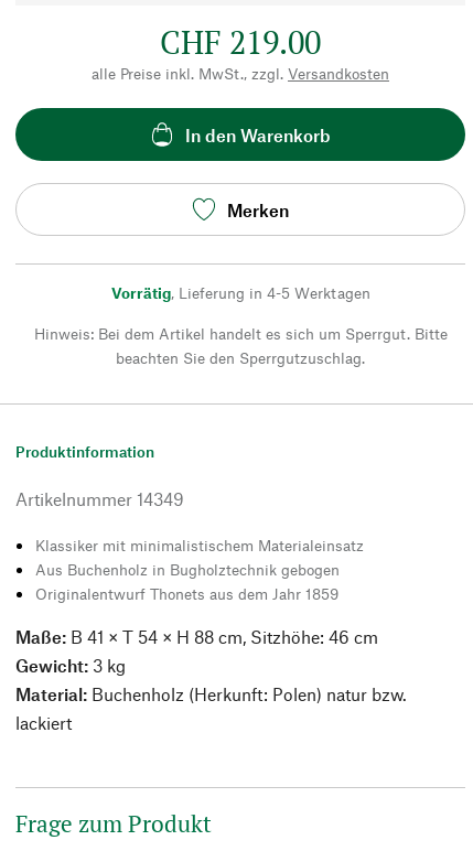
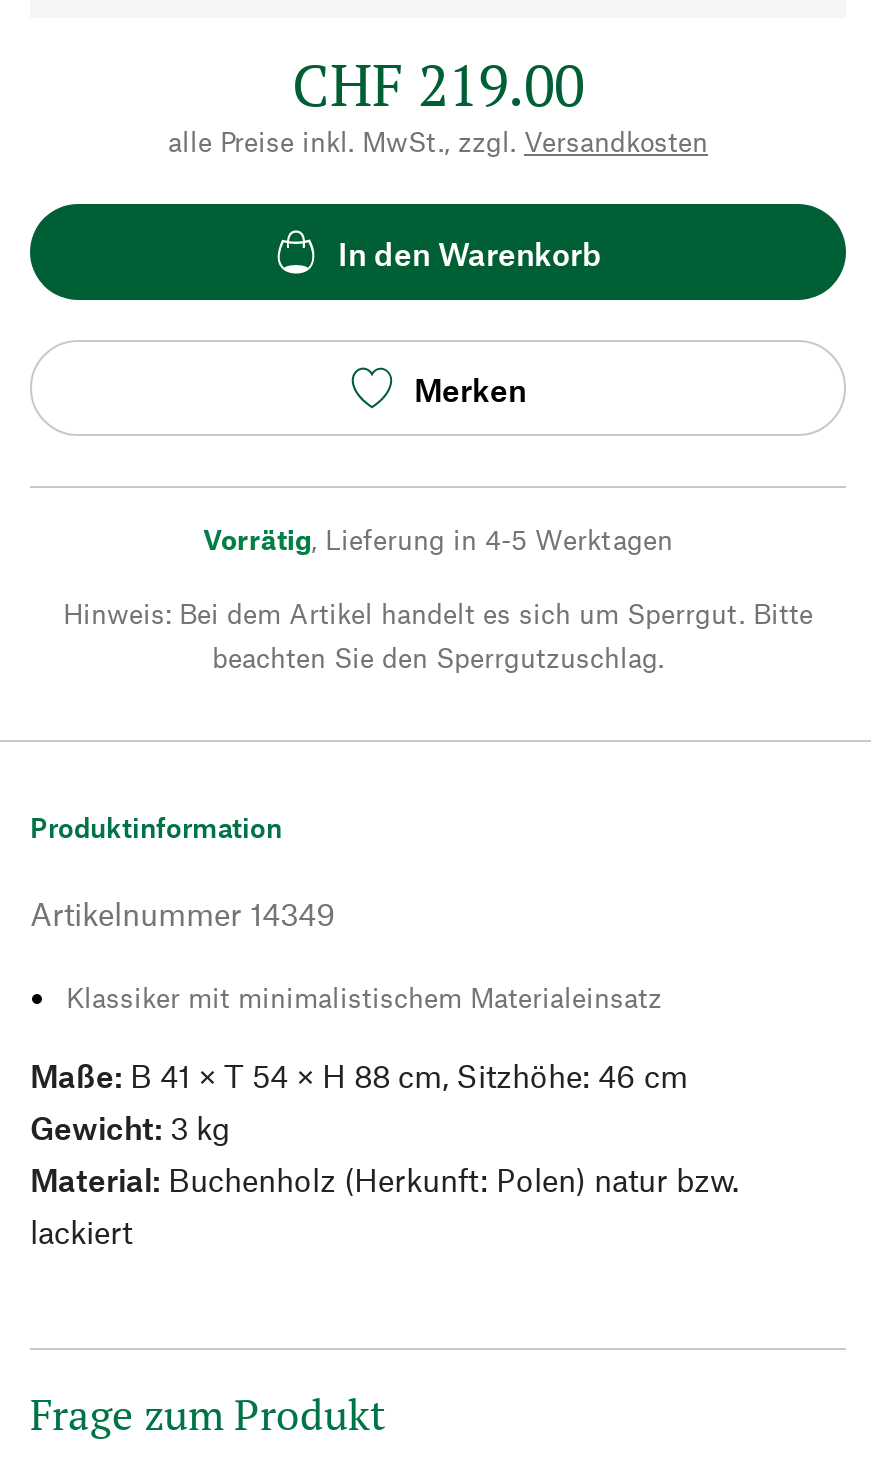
[35,560,340,603] Aus Buchenholz in Bugholztechnik gebogen | Originalentwurf Thonets aus dem Jahr 1859 -> none

